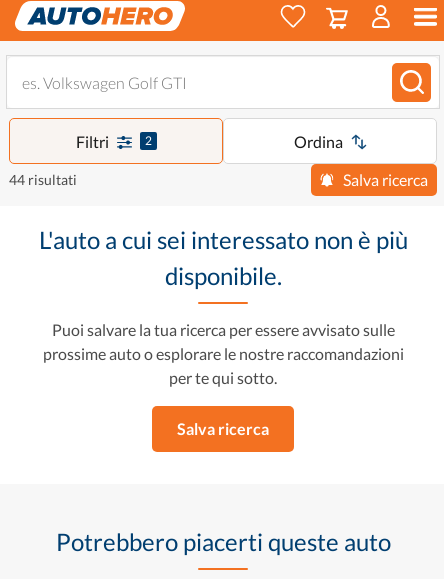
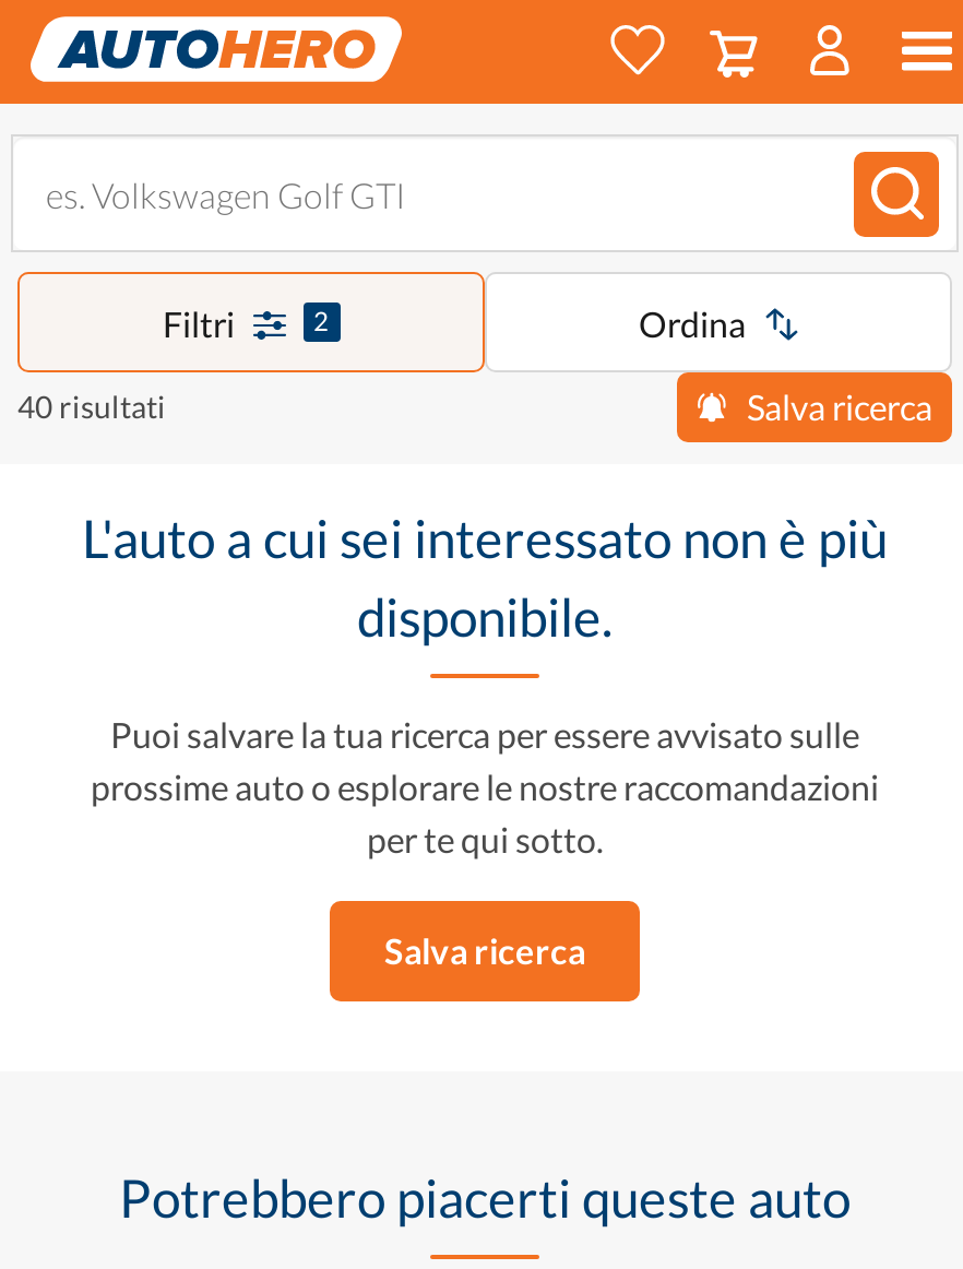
[9,171,77,188] 44 risultati -> [17,388,166,425] 40 risultati

